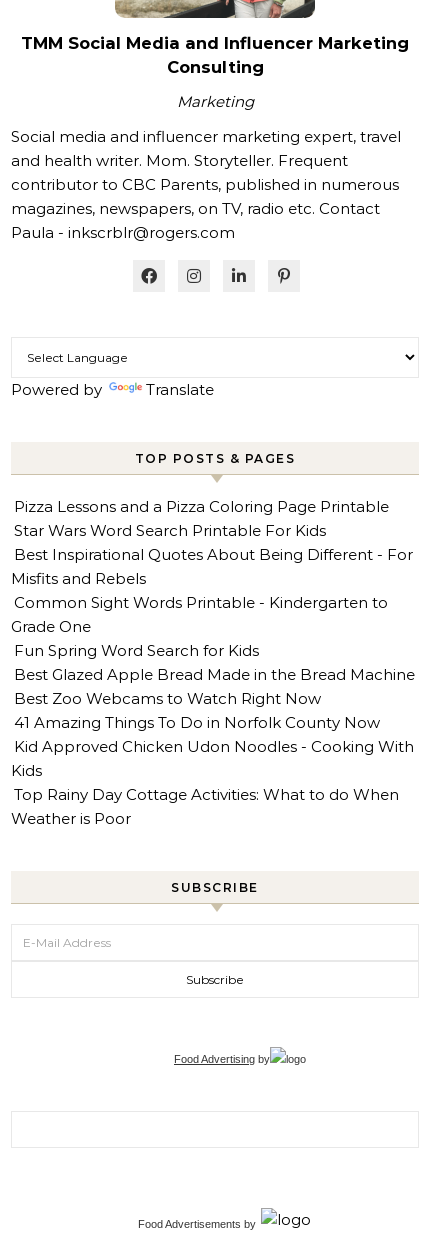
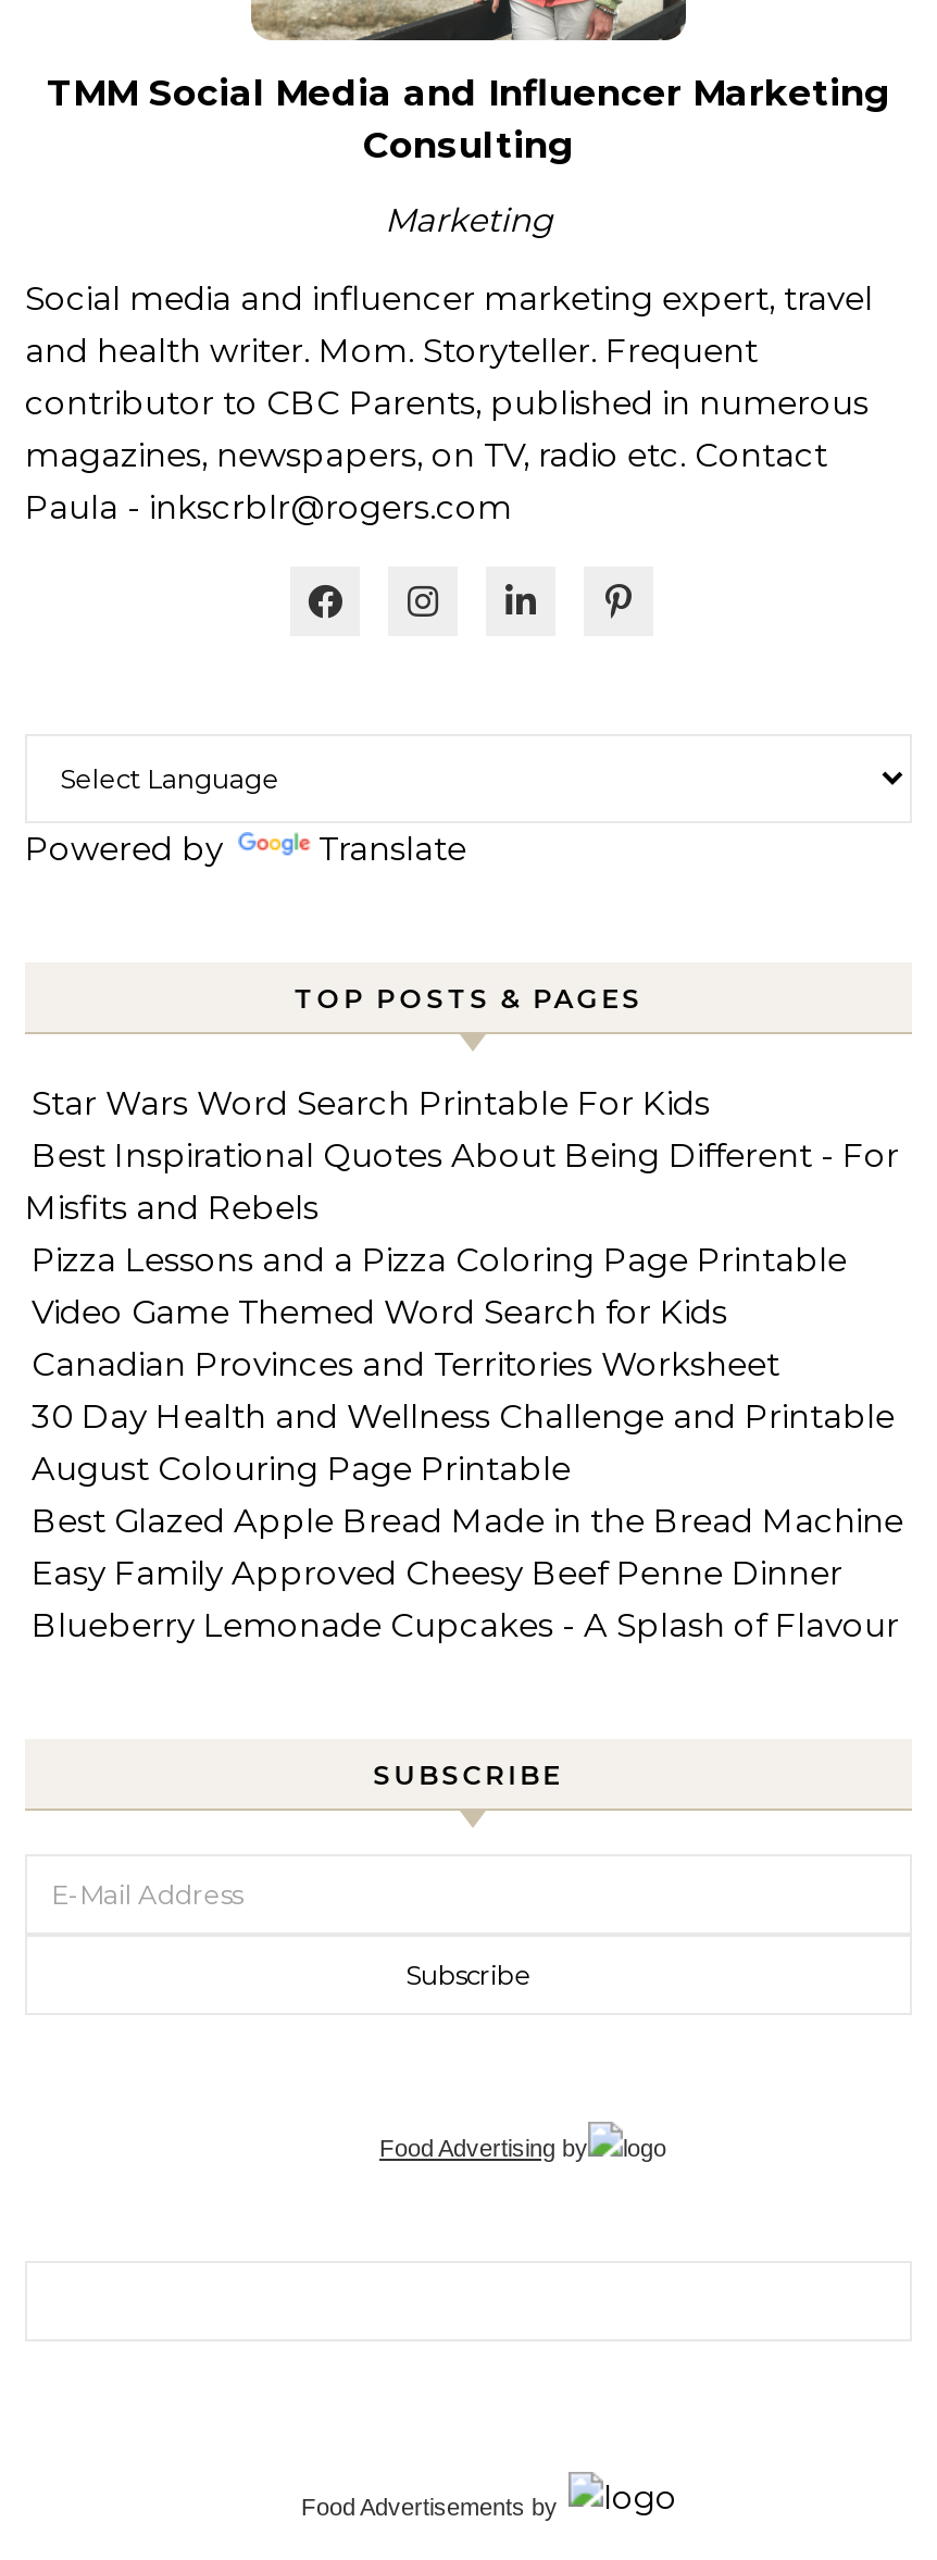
moved [14,497,389,516] -> [32,1238,847,1280]: Pizza Lessons and a Pizza Coloring Page Printable
[11,593,388,660] Common Sight Words Printable - Kindergarten to | Grade One | Fun Spring Word Search for Kids -> [32,1290,895,1488] Video Game Themed Word Search for Kids | Canadian Provinces and Territories Worksheet | 30 Day Health and Wellness Challenge and Printable | August Colouring Page Printable
moved [14,665,415,684] -> [32,1499,903,1541]: Best Glazed Apple Bread Made in the Bread Machine
[11,689,414,828] Best Zoo Webcams to Watch Right Now | 41 Amazing Things To Do in Norfolk County Now | Kid Approved Chicken Udon Noodles - Cooking With | Kids | Top Rainy Day Cottage Activities: What to do When | Weather is Poor -> [32,1551,899,1645] Easy Family Approved Cheesy Beef Penne Dinner | Blueberry Lemonade Cupcakes - A Splash of Flavour

